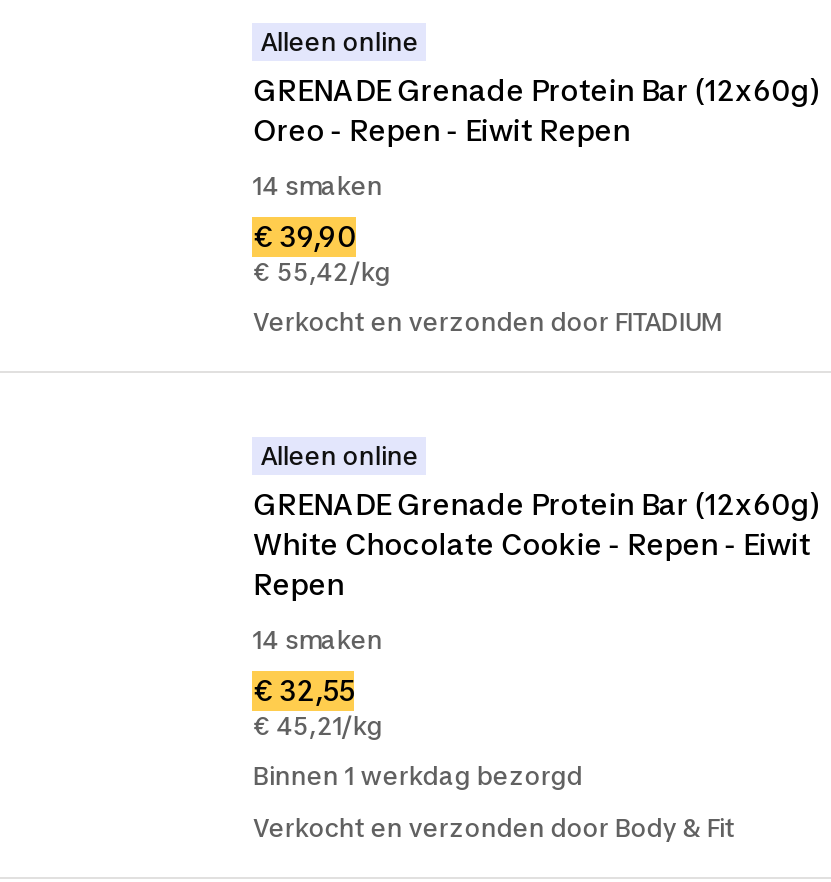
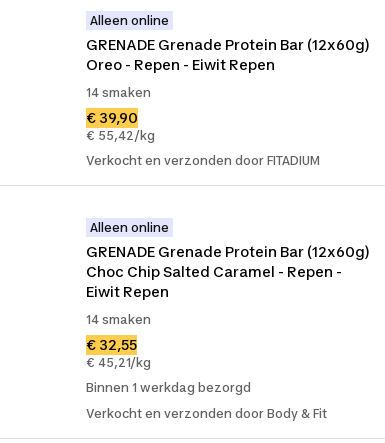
[253,527,811,601] White Chocolate Cookie - Repen - Eiwit | Repen -> [86,263,342,300] Choc Chip Salted Caramel - Repen - | Eiwit Repen

